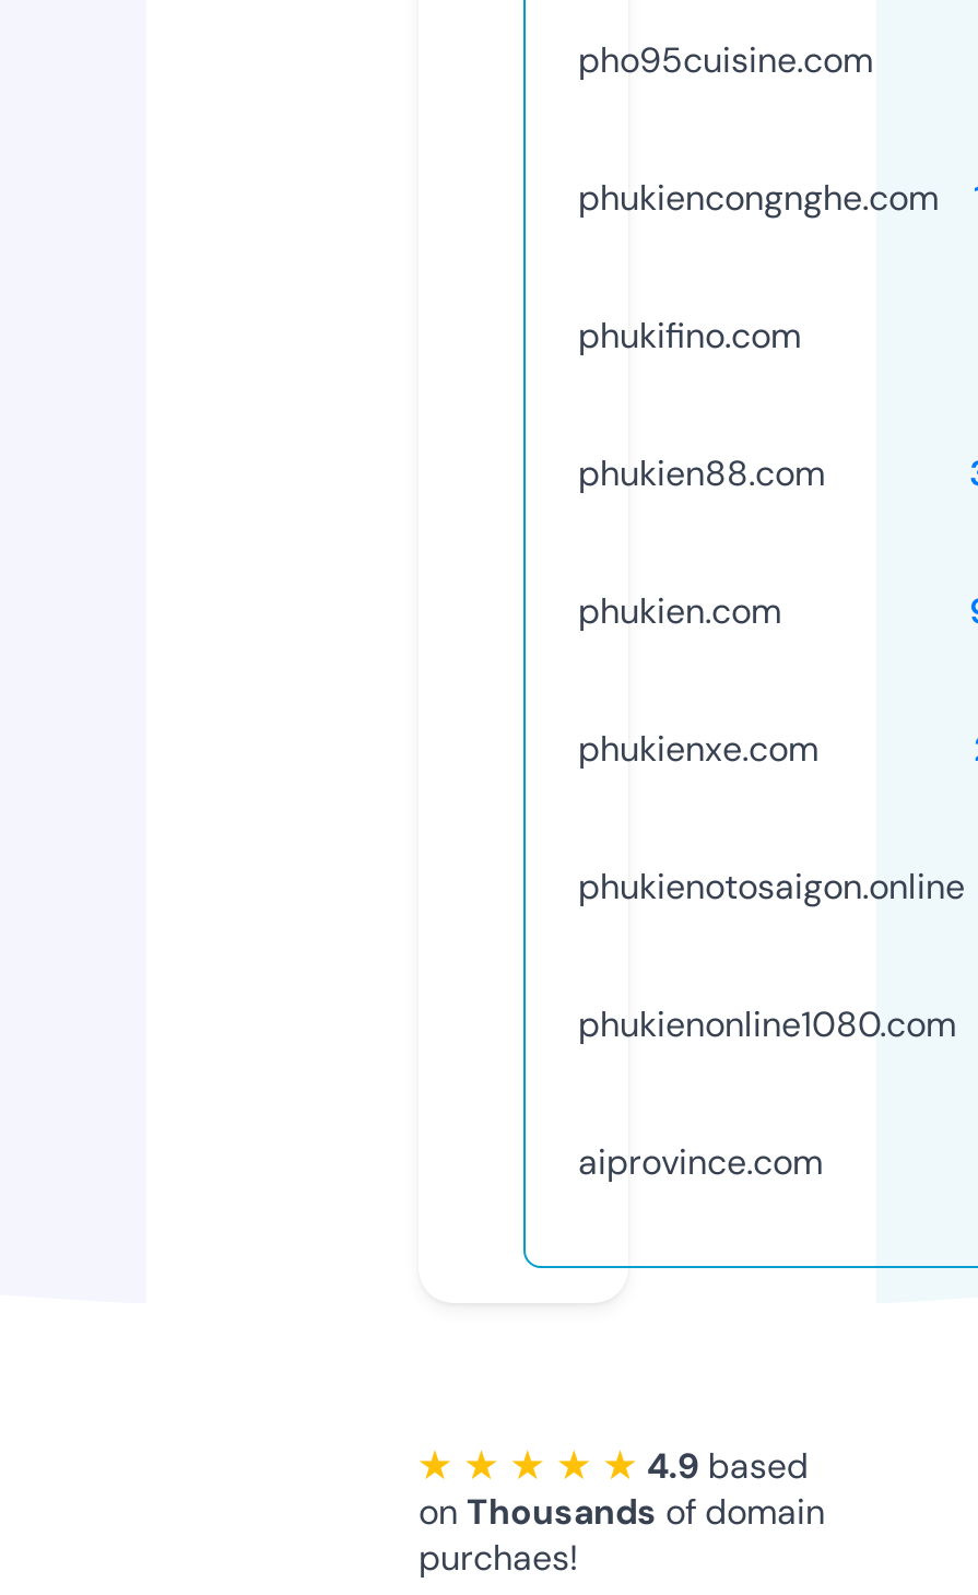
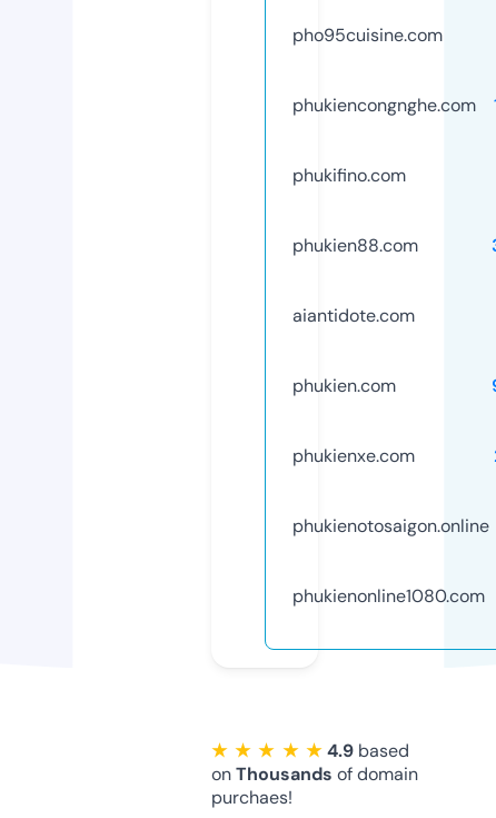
none -> [292,304,415,327] aiantidote.com
moved [578,588,965,1047] -> [292,374,489,607]: phukien.com | phukienxe.com | phukienotosaigon.online | phukienonline1080.com
[578,1139,823,1185] aiprovince.com -> none

